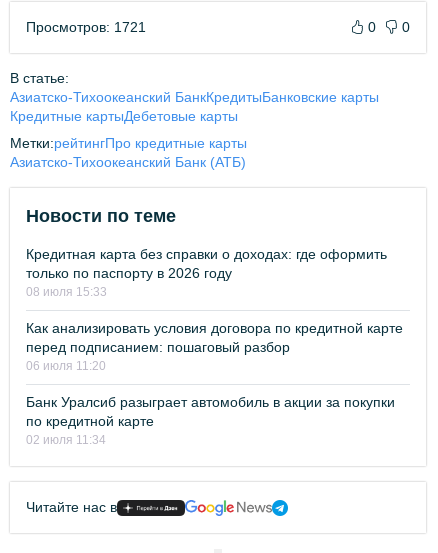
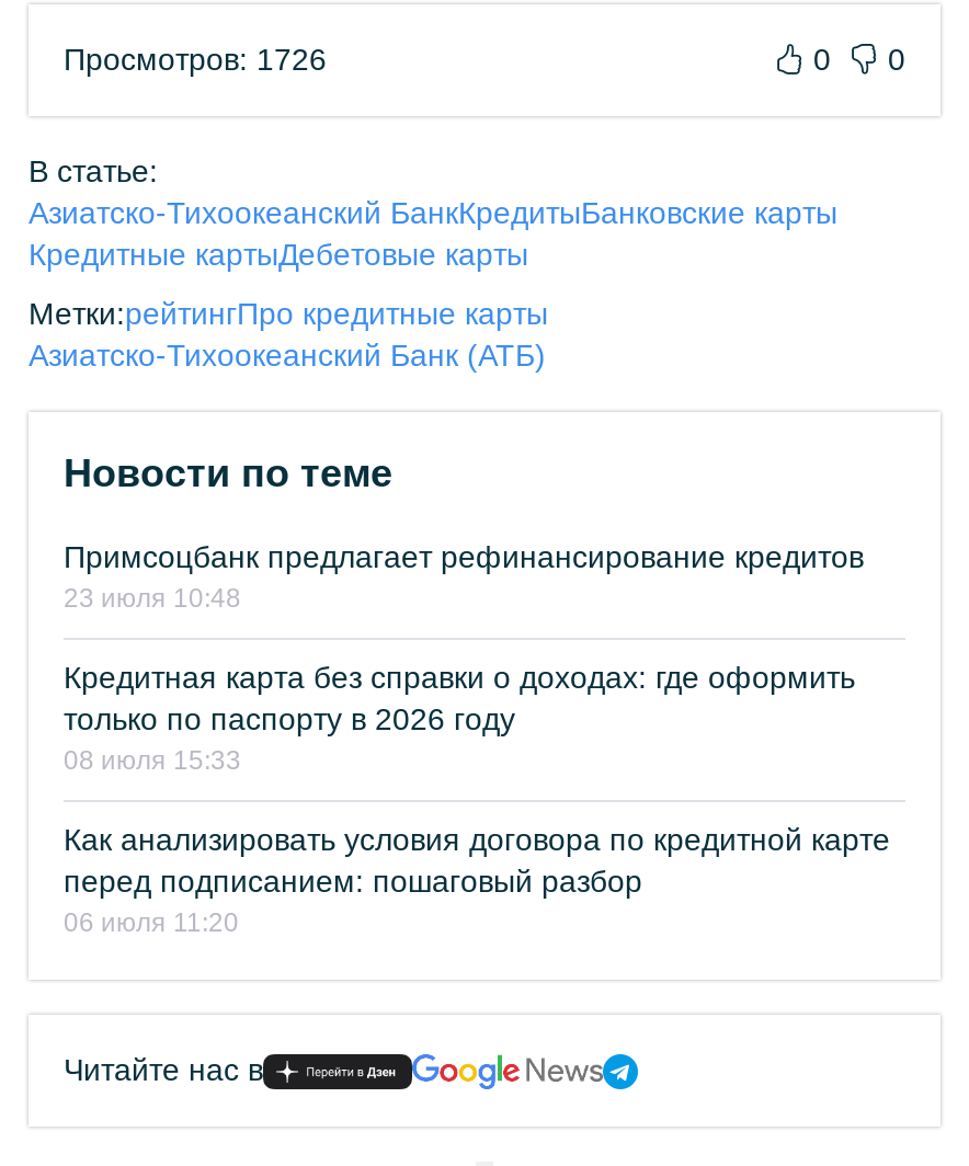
[26,19,146,35] Просмотров: 1721 -> [64,42,327,77] Просмотров: 1726
none -> [64,539,864,614] Примсоцбанк предлагает рефинансирование кредитов | 23 июля 10:48
moved [26,246,403,373] -> [64,660,890,938]: Кредитная карта без справки о доходах: где оформить | только по паспорту в 2026 году | 08 июля 15:33 | Как анализировать условия договора по кредитной карте | перед подписанием: пошаговый разбор | 06 июля 11:20
[26,394,395,447] Банк Уралсиб разыграет автомобиль в акции за покупки | по кредитной карте | 02 июля 11:34 -> none

